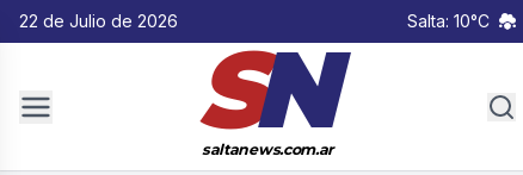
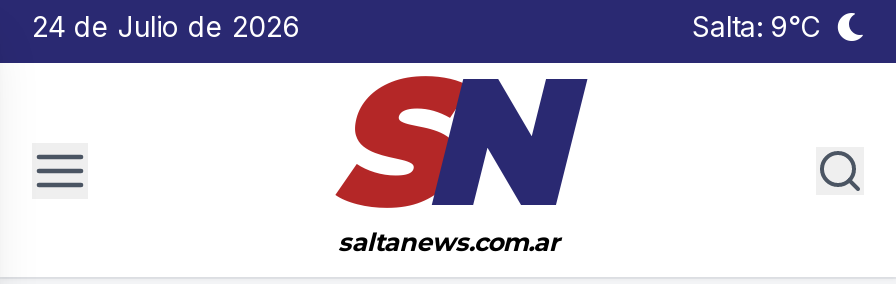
[19,11,178,31] 22 de Julio de 2026 -> [32,9,300,43] 24 de Julio de 2026
[407,11,490,31] Salta: 10°C -> [692,9,820,43] Salta: 9°C

